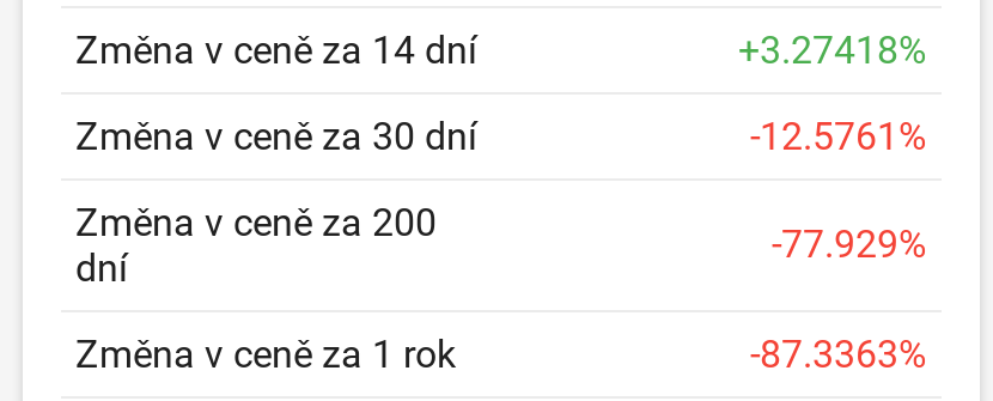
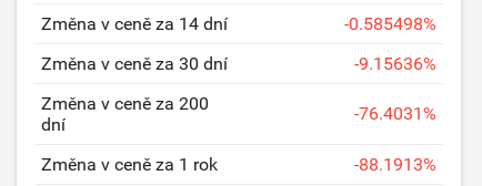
[738,26,927,72] +3.27418% -> [344,13,436,34] -0.585498%
[750,113,927,158] -12.5761% -> [354,53,436,74] -9.15636%
[772,220,927,266] -77.929% -> [354,102,436,123] -76.4031%
[750,330,927,376] -87.3363% -> [354,153,436,174] -88.1913%

